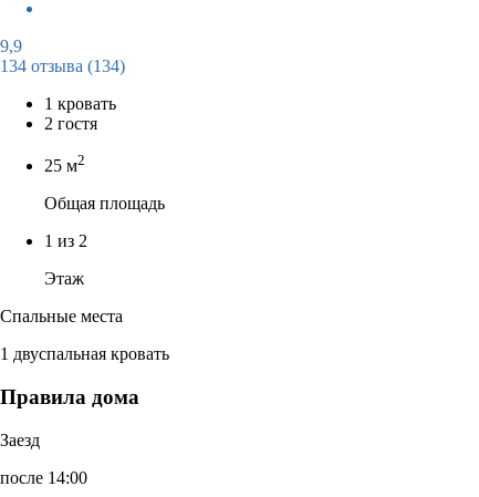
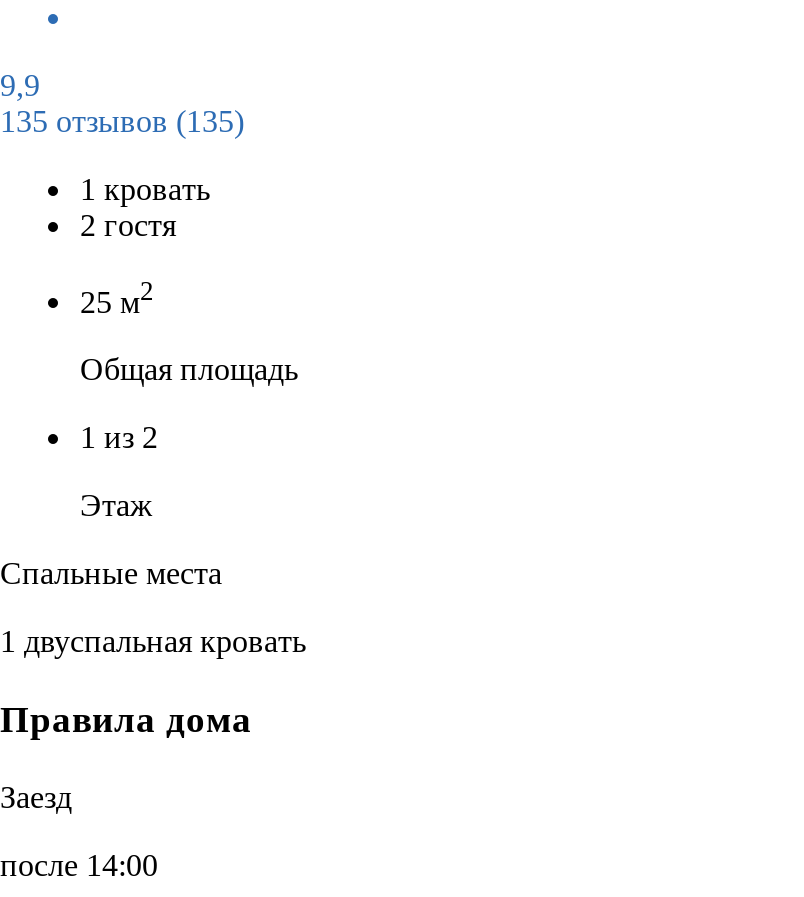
[0,56,125,75] 134 отзыва (134) -> [0,104,244,138] 135 отзывов (135)

